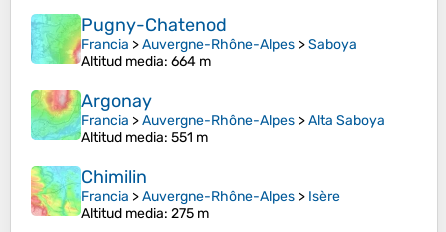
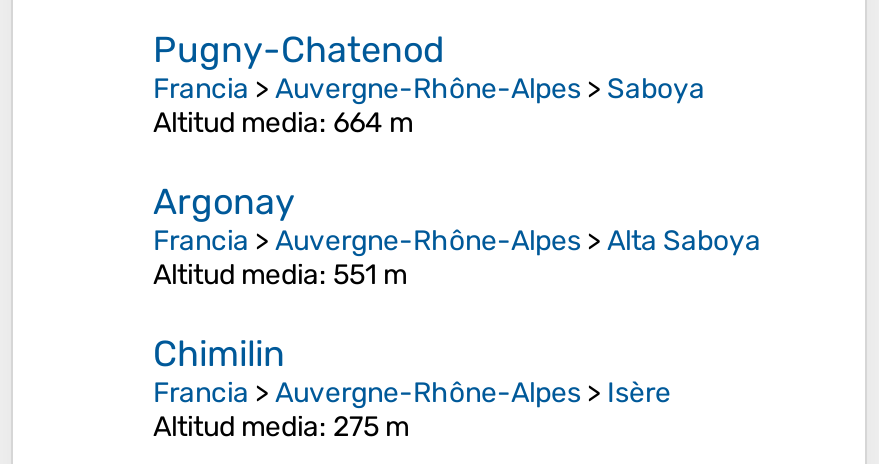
[30,13,78,65] [image] -> none
[30,89,78,141] [image] -> none
[30,165,78,217] [image] -> none

